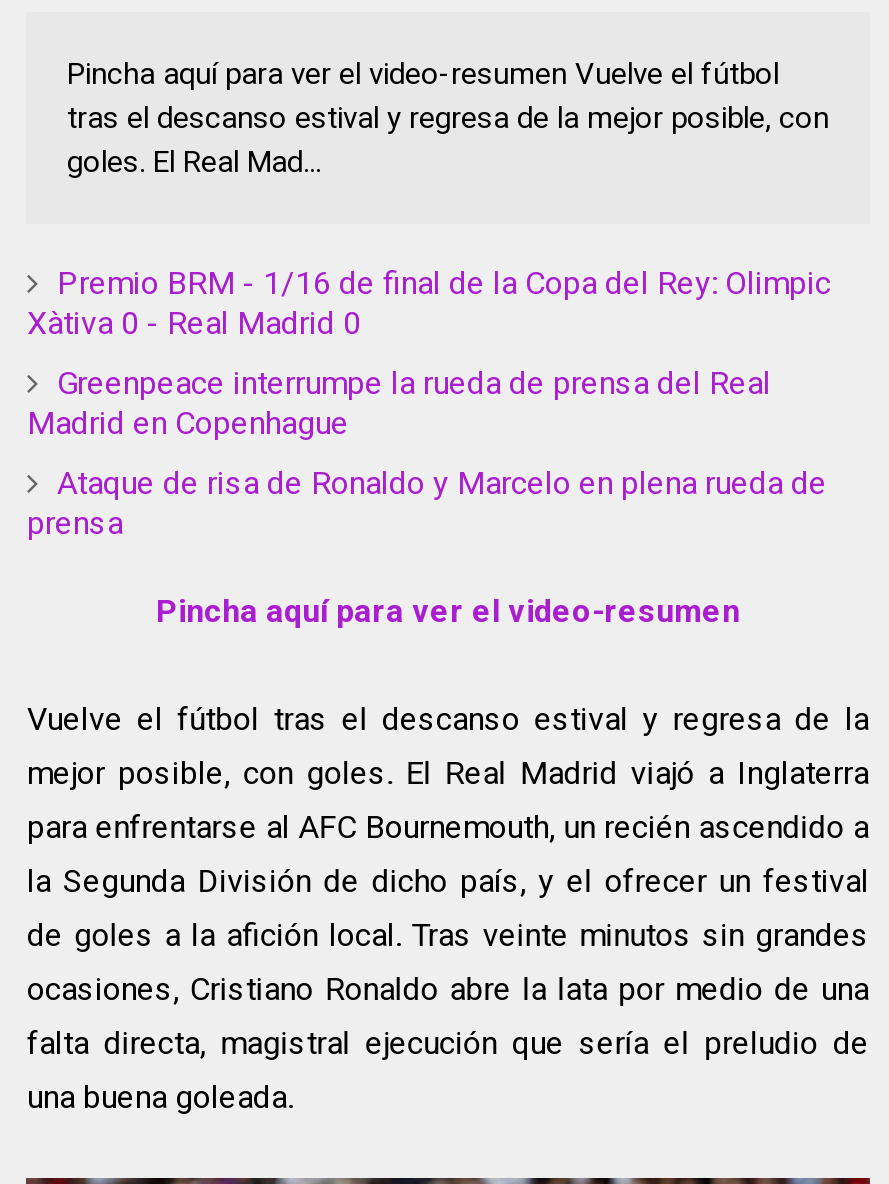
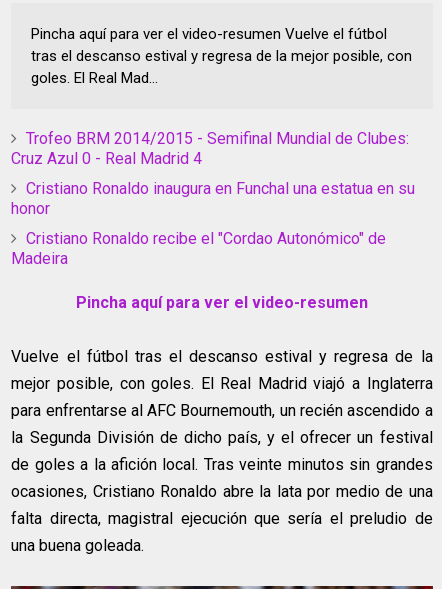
[27,265,831,343] Premio BRM - 1/16 de final de la Copa del Rey: Olimpic | Xàtiva 0 - Real Madrid 0 -> [11,129,409,168] Trofeo BRM 2014/2015 - Semifinal Mundial de Clubes: | Cruz Azul 0 - Real Madrid 4
[27,365,771,443] Greenpeace interrumpe la rueda de prensa del Real | Madrid en Copenhague -> [11,179,415,218] Cristiano Ronaldo inaugura en Funchal una estatua en su | honor
[27,465,827,543] Ataque de risa de Ronaldo y Marcelo en plena rueda de | prensa -> [11,229,386,268] Cristiano Ronaldo recibe el "Cordao Autonómico" de | Madeira

